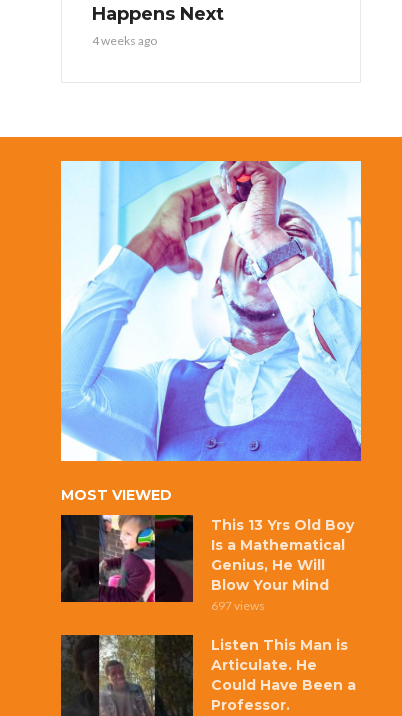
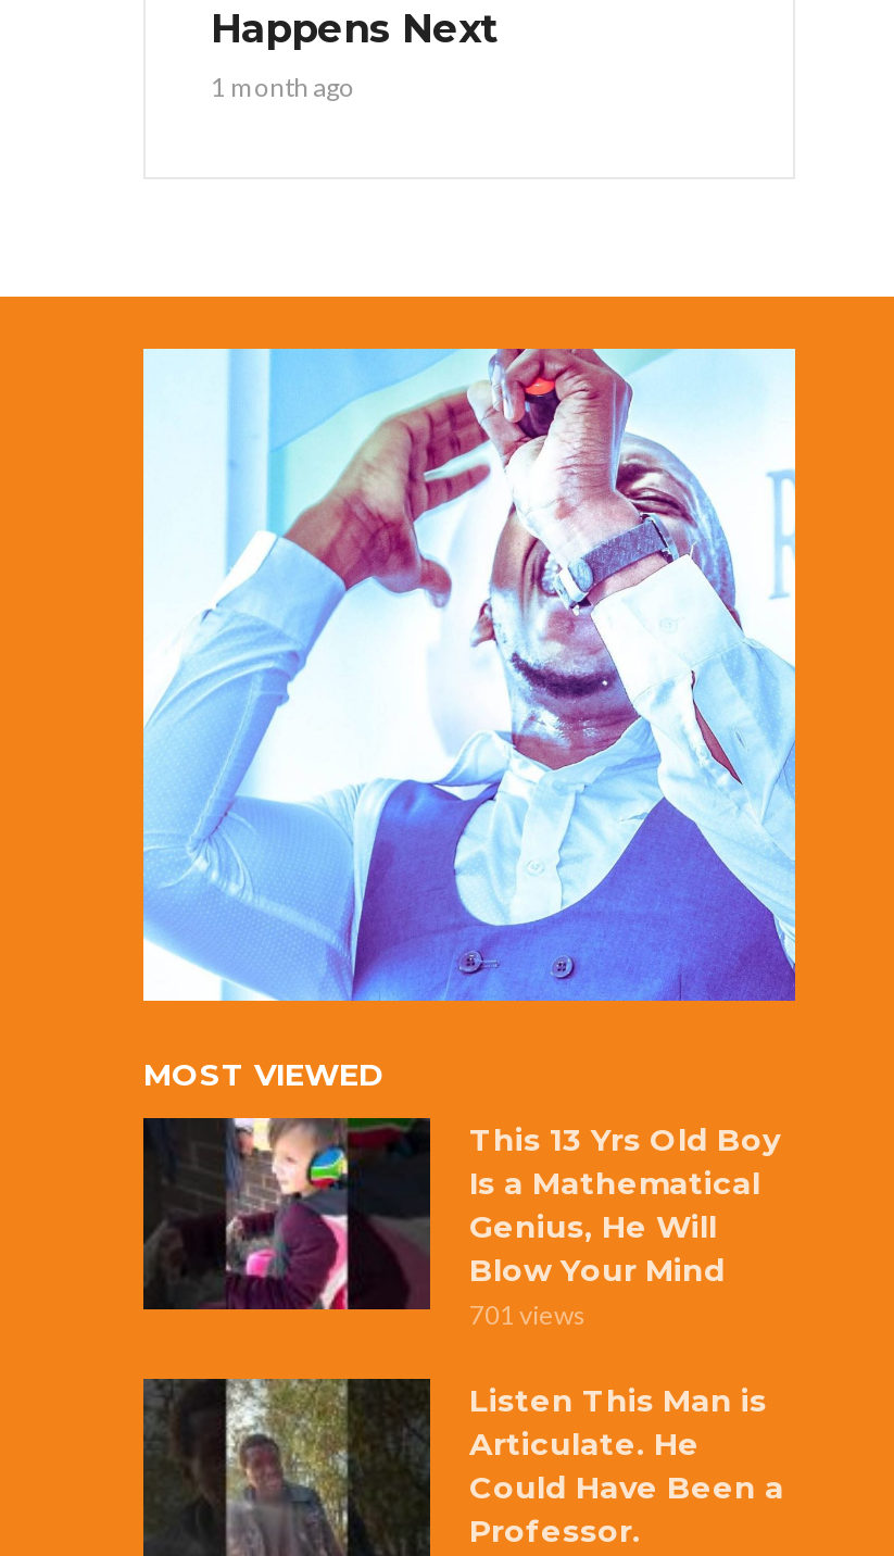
[92,33,157,48] 4 weeks ago -> [211,71,354,103] 1 month ago
[211,598,265,613] 697 views -> [469,1299,587,1331] 701 views

